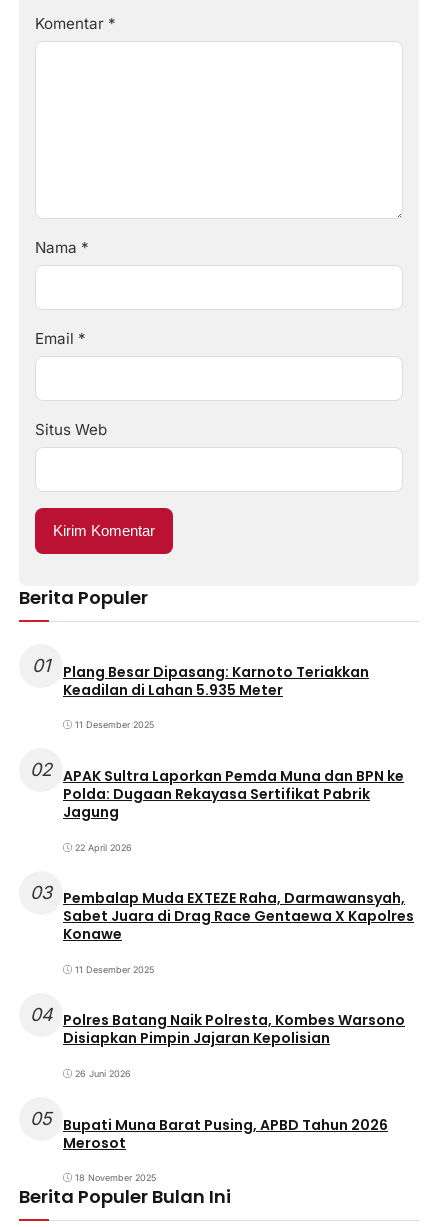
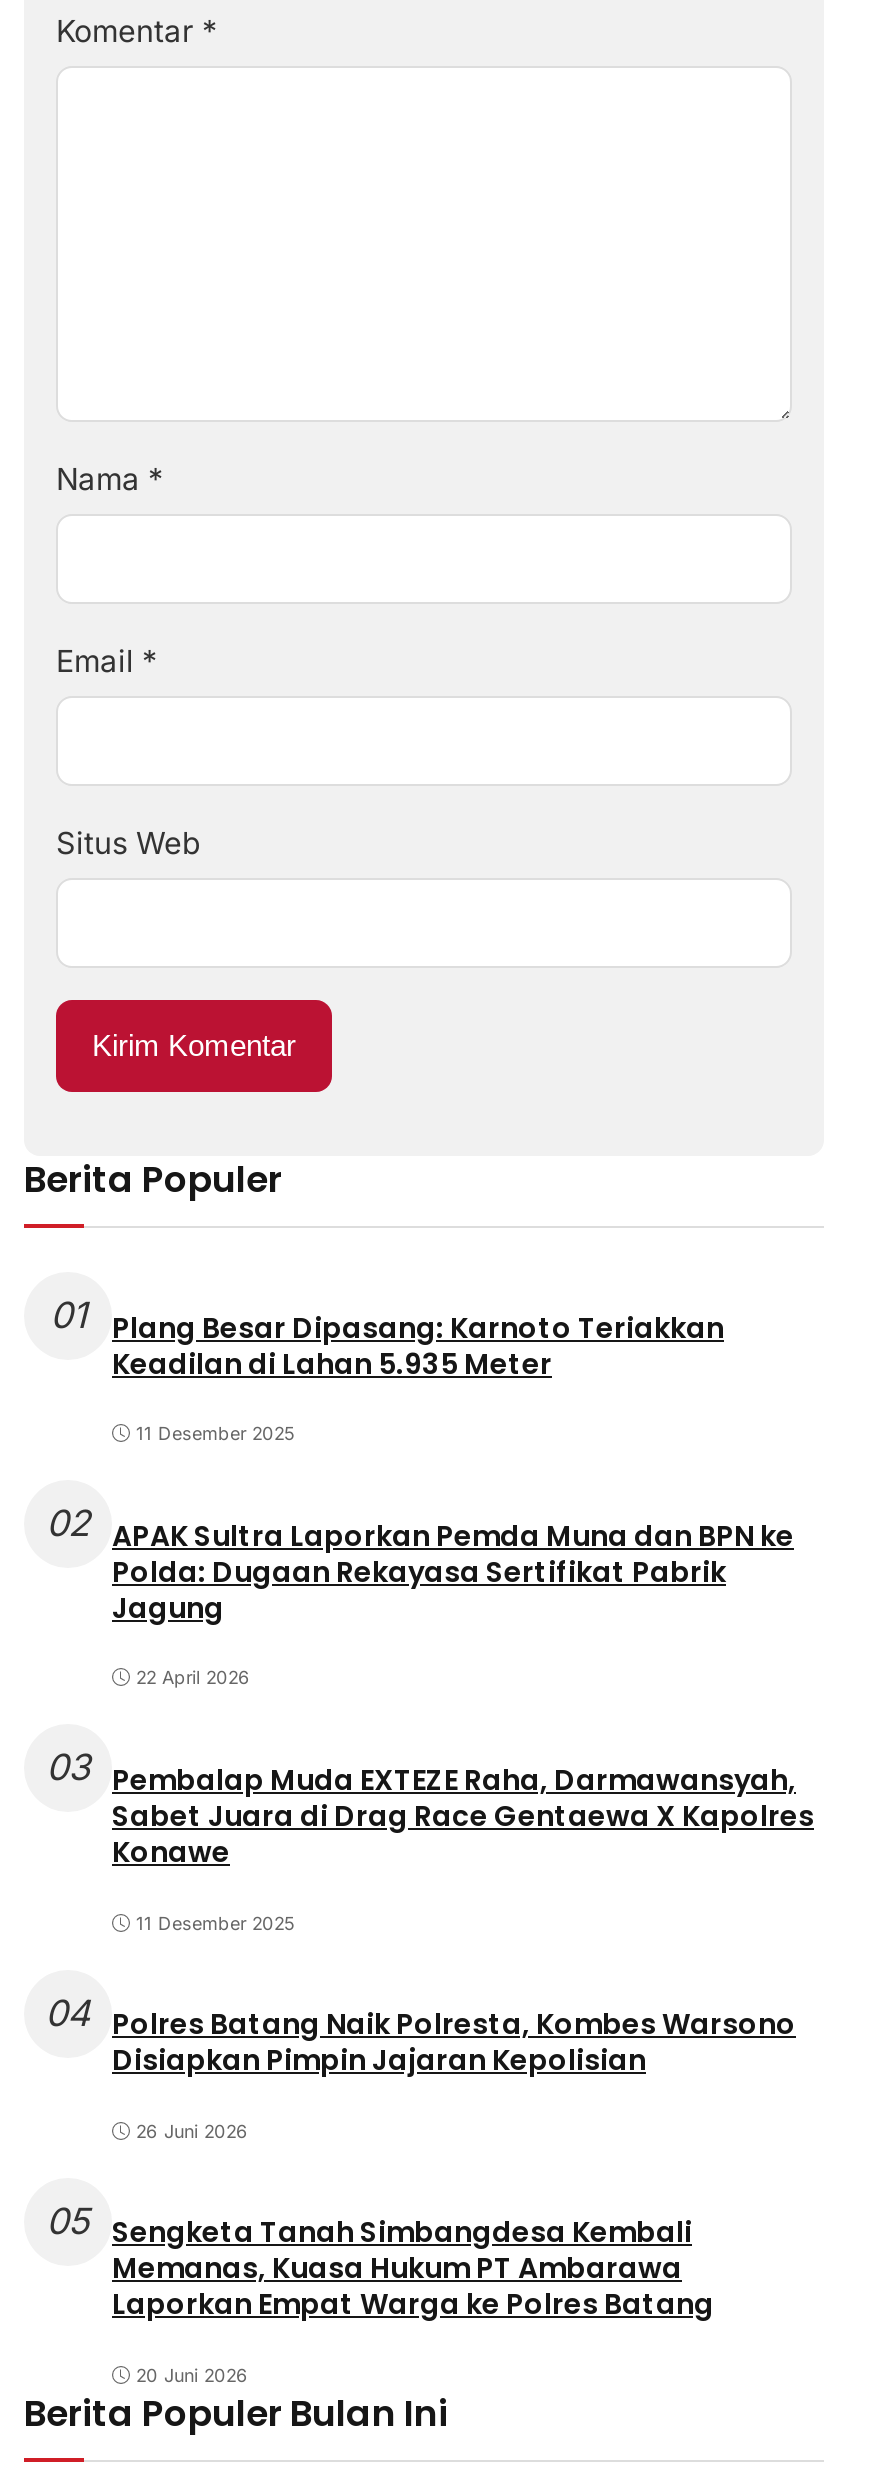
[30,1108,388,1153] 05 Bupati Muna Barat Pusing, APBD Tahun 2026 | Merosot -> [46,2200,714,2325] 05 Sengketa Tanah Simbangdesa Kembali | Memanas, Kuasa Hukum PT Ambarawa | Laporkan Empat Warga ke Polres Batang
[75,1172,156,1183] 18 November 2025 -> [136,2364,248,2386] 20 Juni 2026

